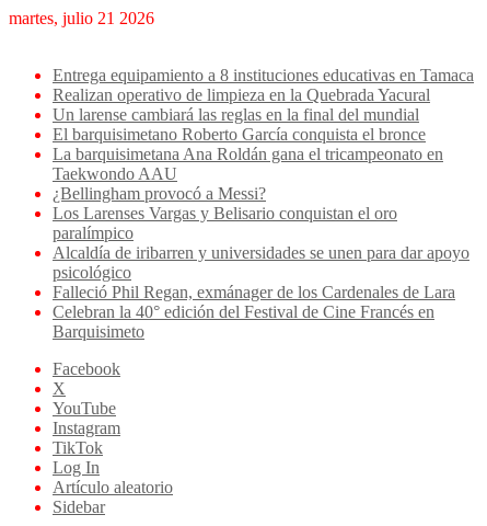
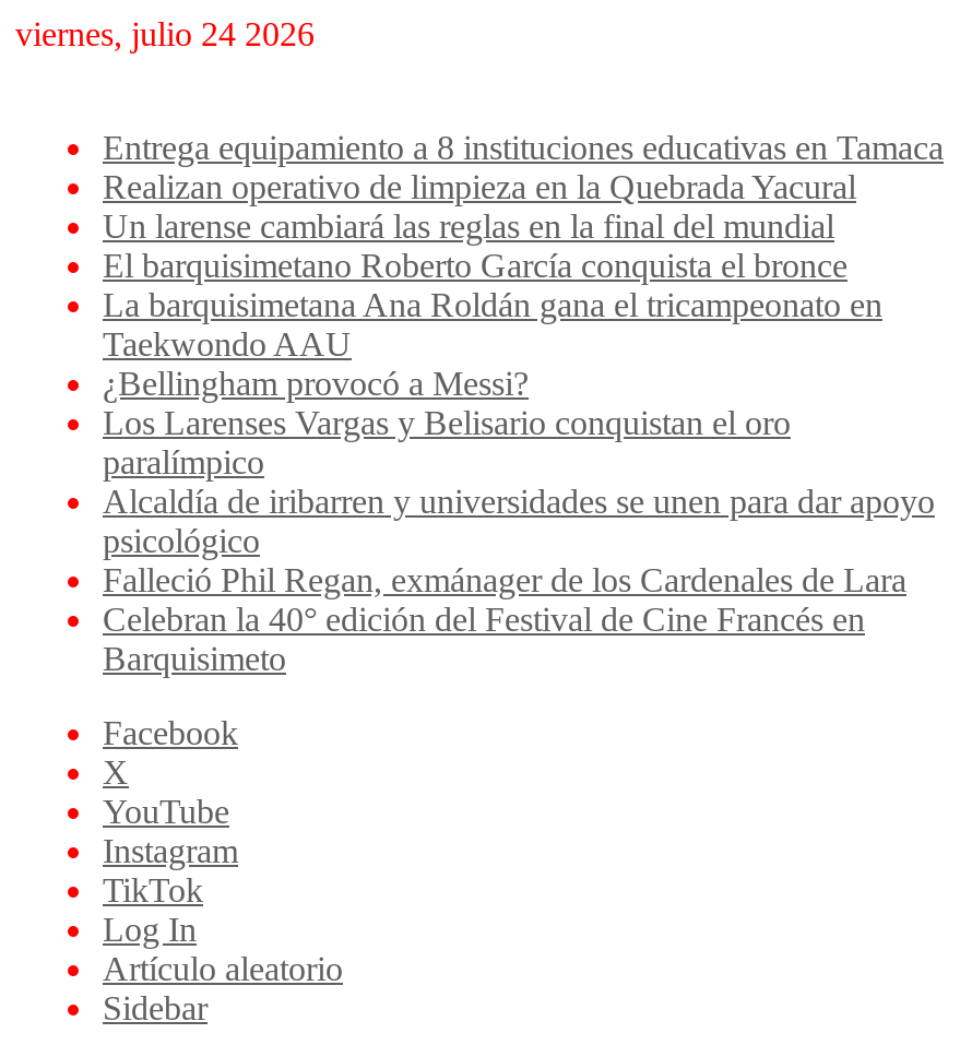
[9,9,154,27] martes, julio 21 2026 -> [15,15,315,52] viernes, julio 24 2026

